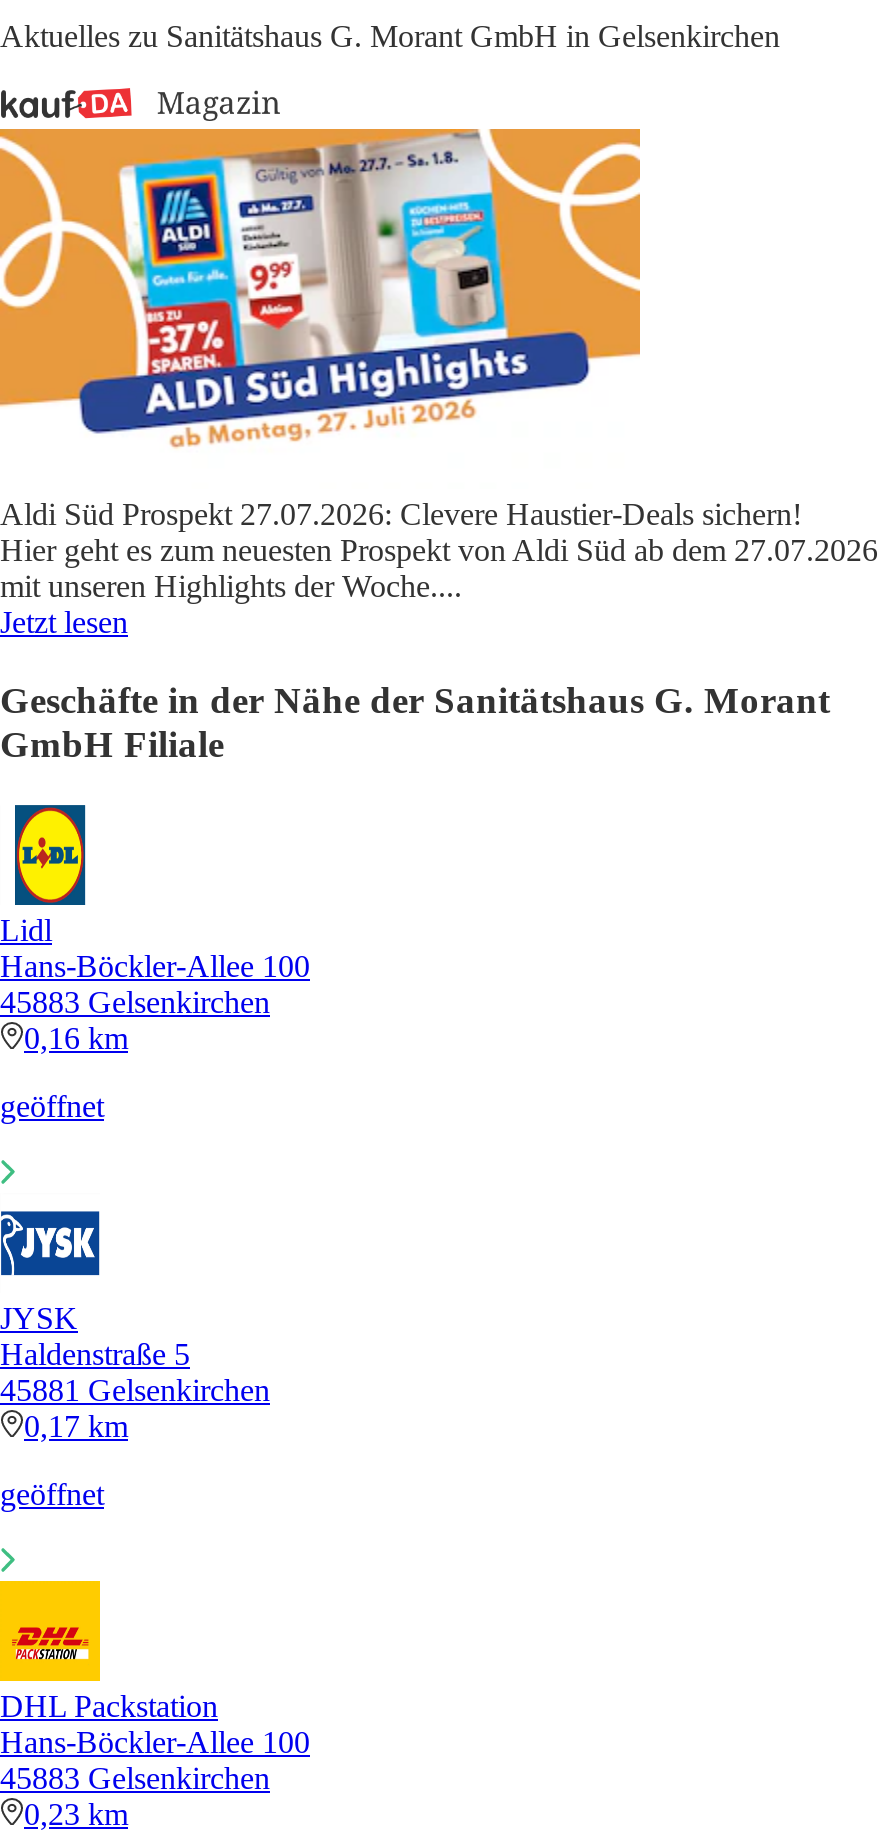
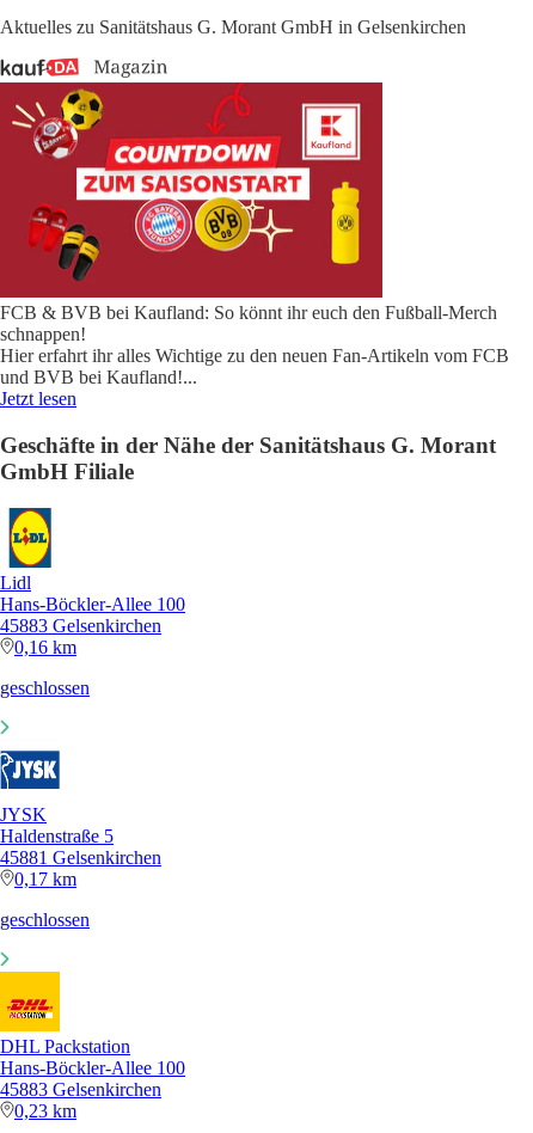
[0,127,878,604] [image] | Aldi Süd Prospekt 27.07.2026: Clevere Haustier-Deals sichern! | Hier geht es zum neuesten Prospekt von Aldi Süd ab dem 27.07.2026 | mit unseren Highlights der Woche.... -> [0,81,509,388] [image] | FCB & BVB bei Kaufland: So könnt ihr euch den Fußball-Merch | schnappen! | Hier erfahrt ihr alles Wichtige zu den neuen Fan-Artikeln vom FCB | und BVB bei Kaufland!...
[0,1089,104,1123] geöffnet -> [0,678,90,698] geschlossen
[0,1477,104,1511] geöffnet -> [0,909,90,930] geschlossen

